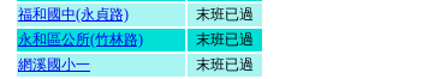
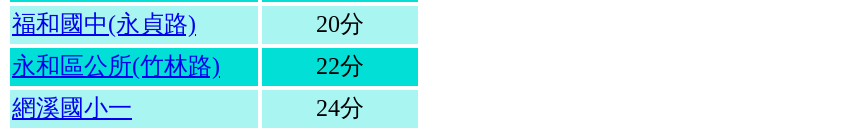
[196,6,254,23] 末班已過 -> [316,10,364,38] 20分
[196,31,254,48] 末班已過 -> [316,52,364,80] 22分
[196,56,254,73] 末班已過 -> [316,94,364,122] 24分

